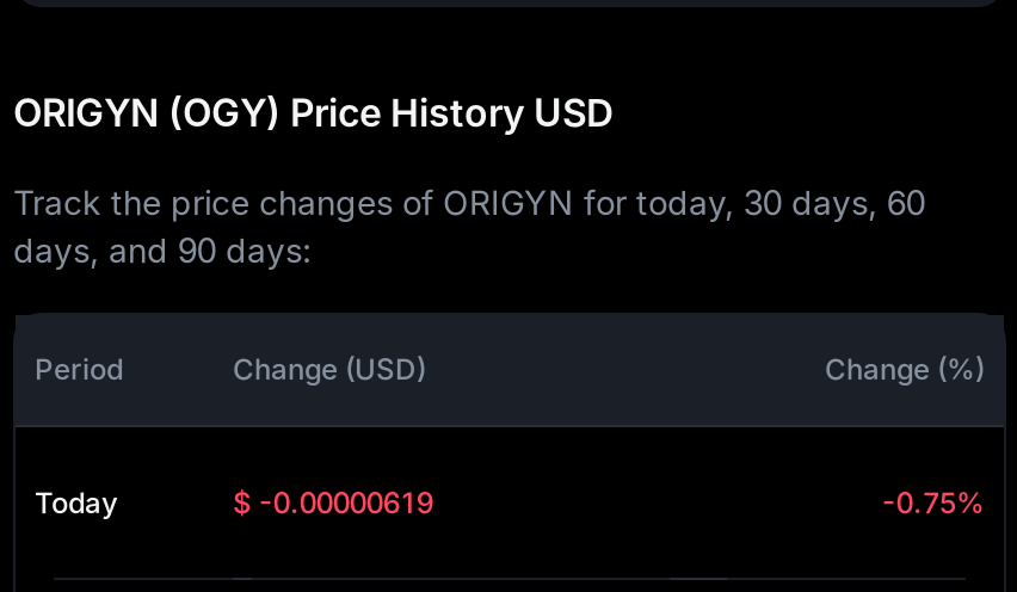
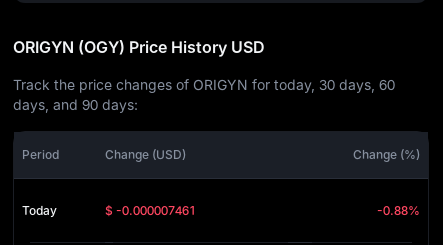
[233,484,433,520] $ -0.00000619 -> [105,203,196,218] $ -0.000007461
[882,484,985,520] -0.75% -> [377,203,420,218] -0.88%

